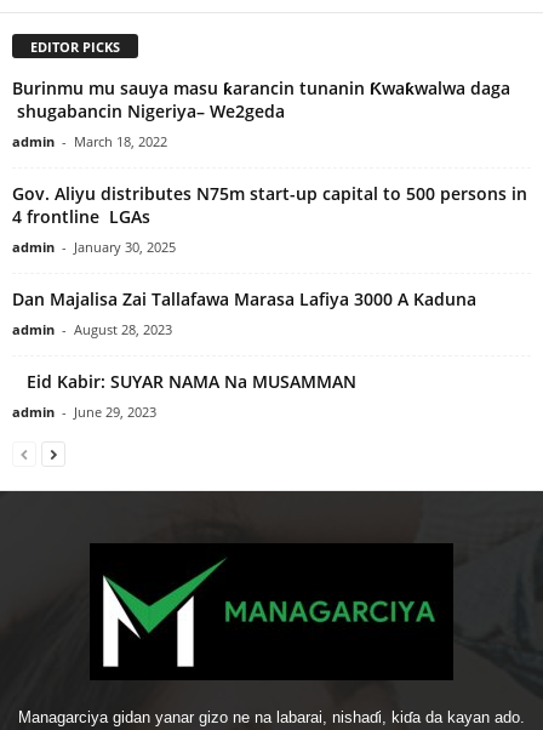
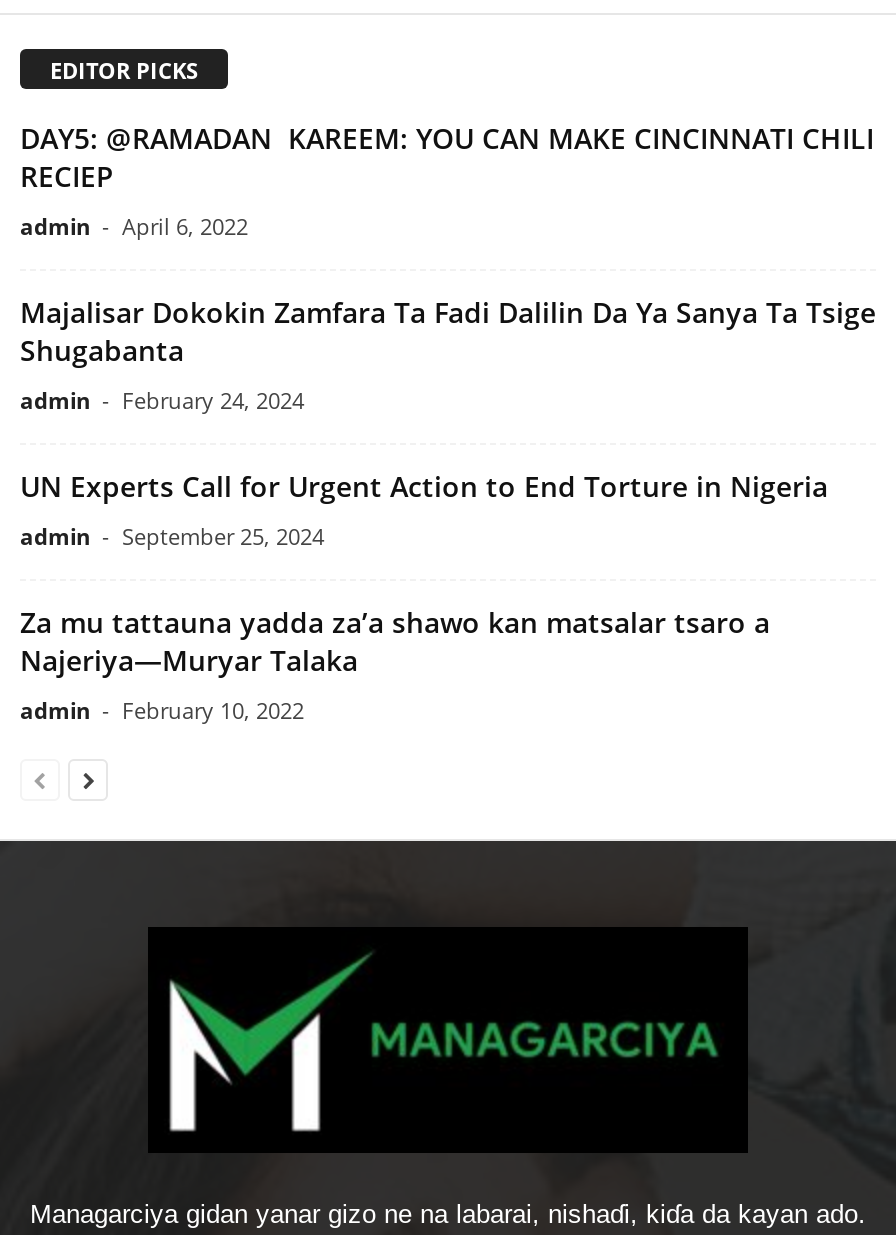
[12,76,510,150] Burinmu mu sauya masu ƙarancin tunanin Ƙwaƙwalwa daga | shugabancin Nigeriya– We2geda | admin - March 18, 2022 -> [20,119,874,241] DAY5: @RAMADAN KAREEM: YOU CAN MAKE CINCINNATI CHILI | RECIEP | admin - April 6, 2022
[12,182,527,256] Gov. Aliyu distributes N75m start-up capital to 500 persons in | 4 frontline LGAs | admin - January 30, 2025 -> [20,293,876,415] Majalisar Dokokin Zamfara Ta Fadi Dalilin Da Ya Sanya Ta Tsige | Shugabanta | admin - February 24, 2024
[12,287,476,338] Dan Majalisa Zai Tallafawa Marasa Lafiya 3000 A Kaduna | admin - August 28, 2023 -> [20,467,828,551] UN Experts Call for Urgent Action to End Torture in Nigeria | admin - September 25, 2024
[12,370,356,421] Eid Kabir: SUYAR NAMA Na MUSAMMAN | admin - June 29, 2023 -> [20,603,770,725] Za mu tattauna yadda za’a shawo kan matsalar tsaro a | Najeriya—Muryar Talaka | admin - February 10, 2022

